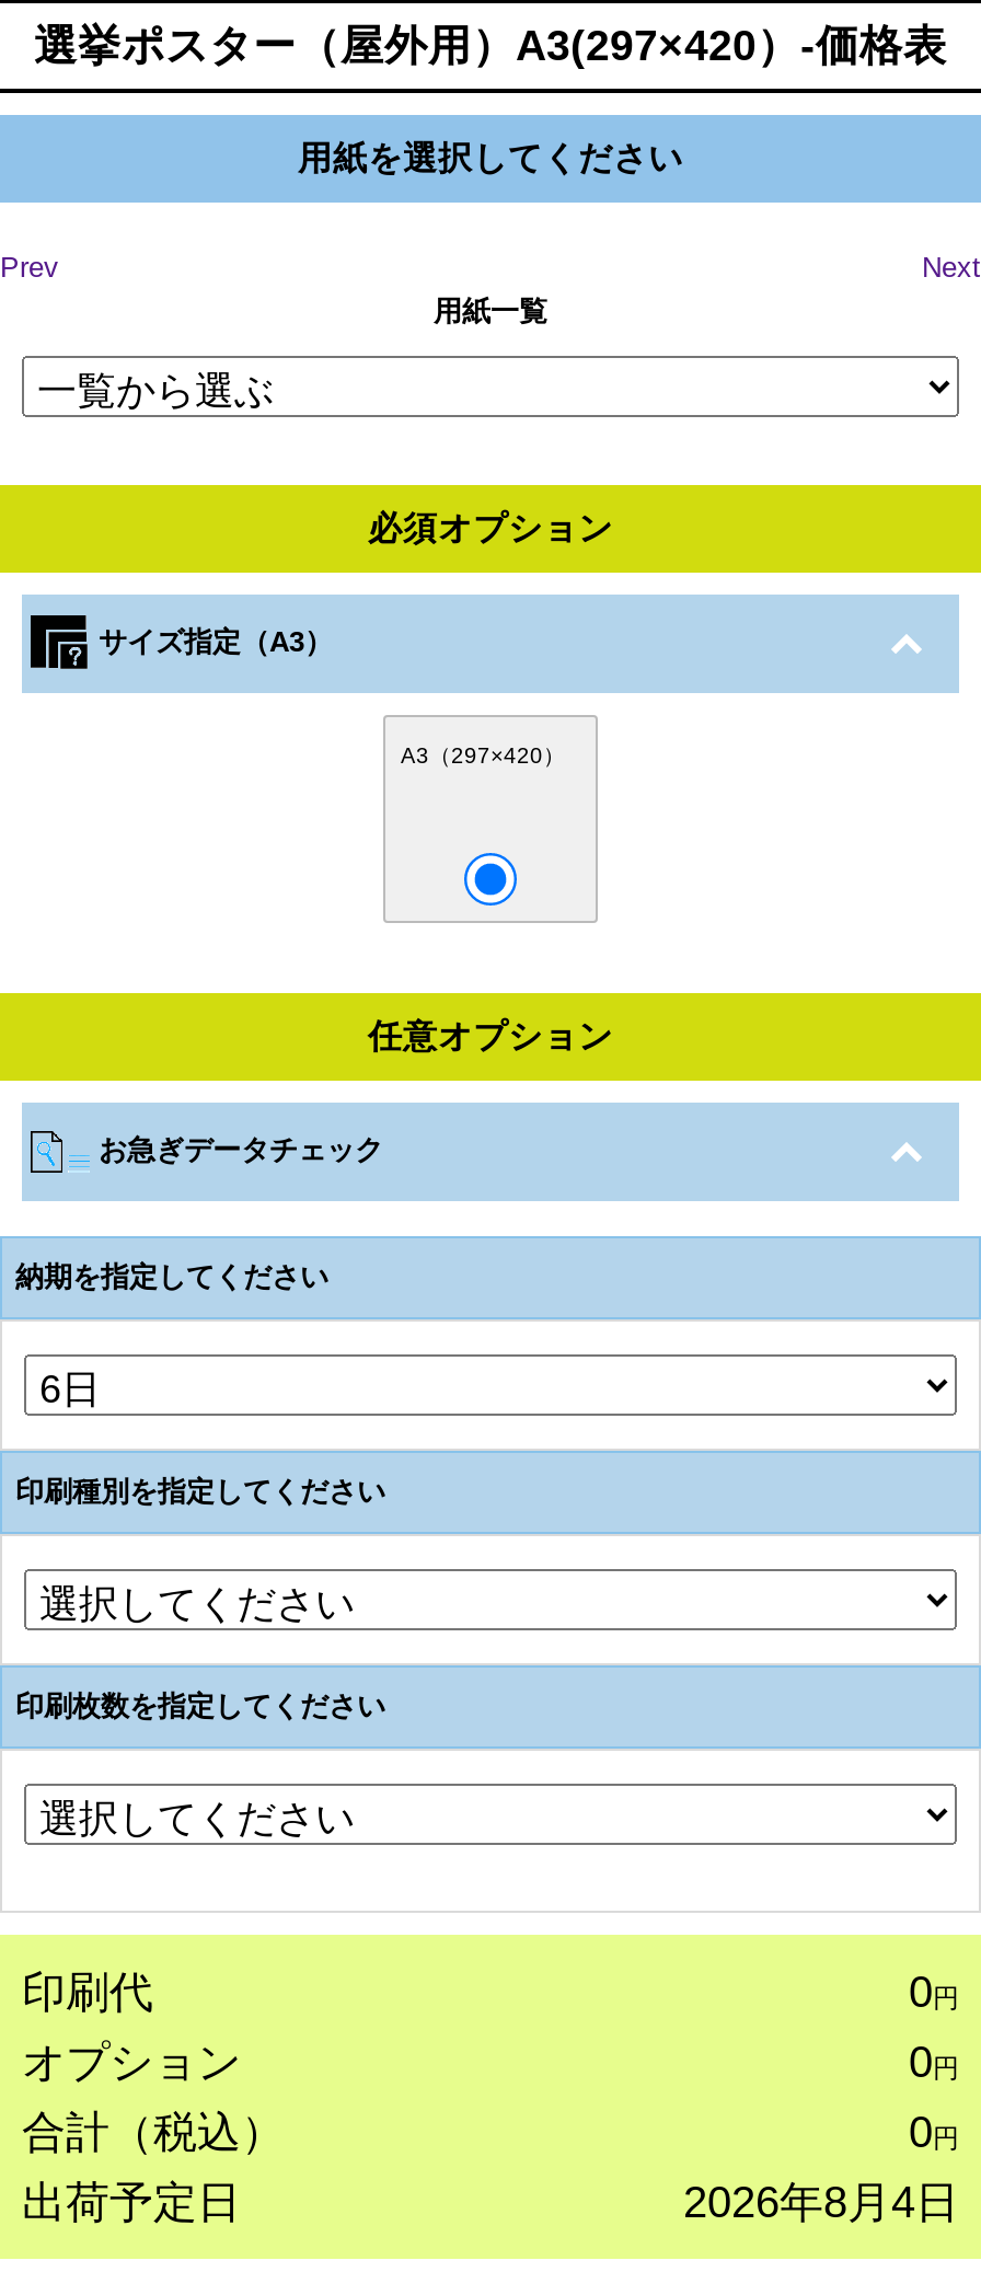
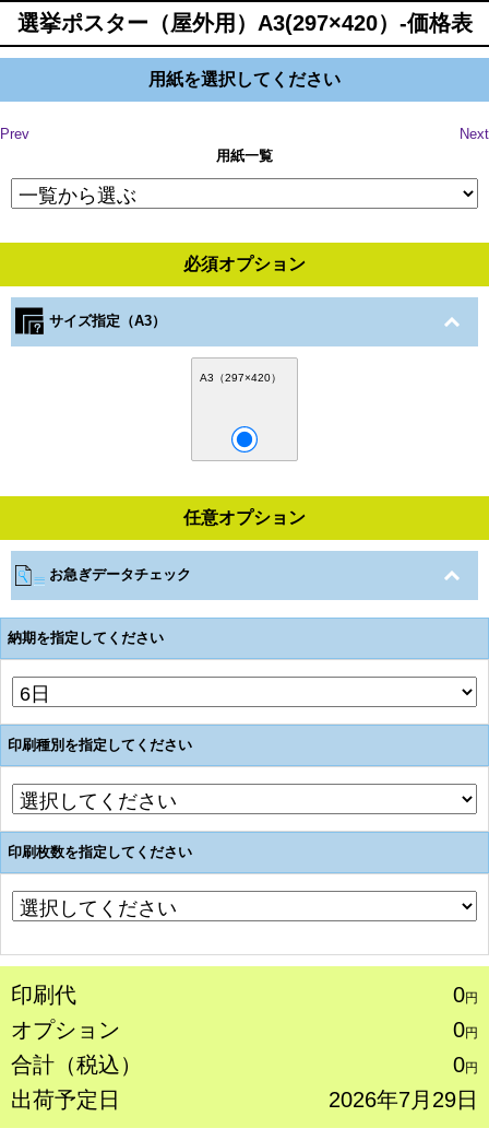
[683,2177,959,2226] 2026年8月4日 -> [329,1087,478,1111] 2026年7月29日

